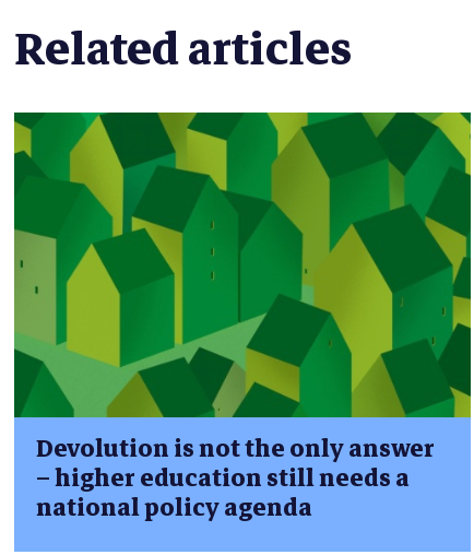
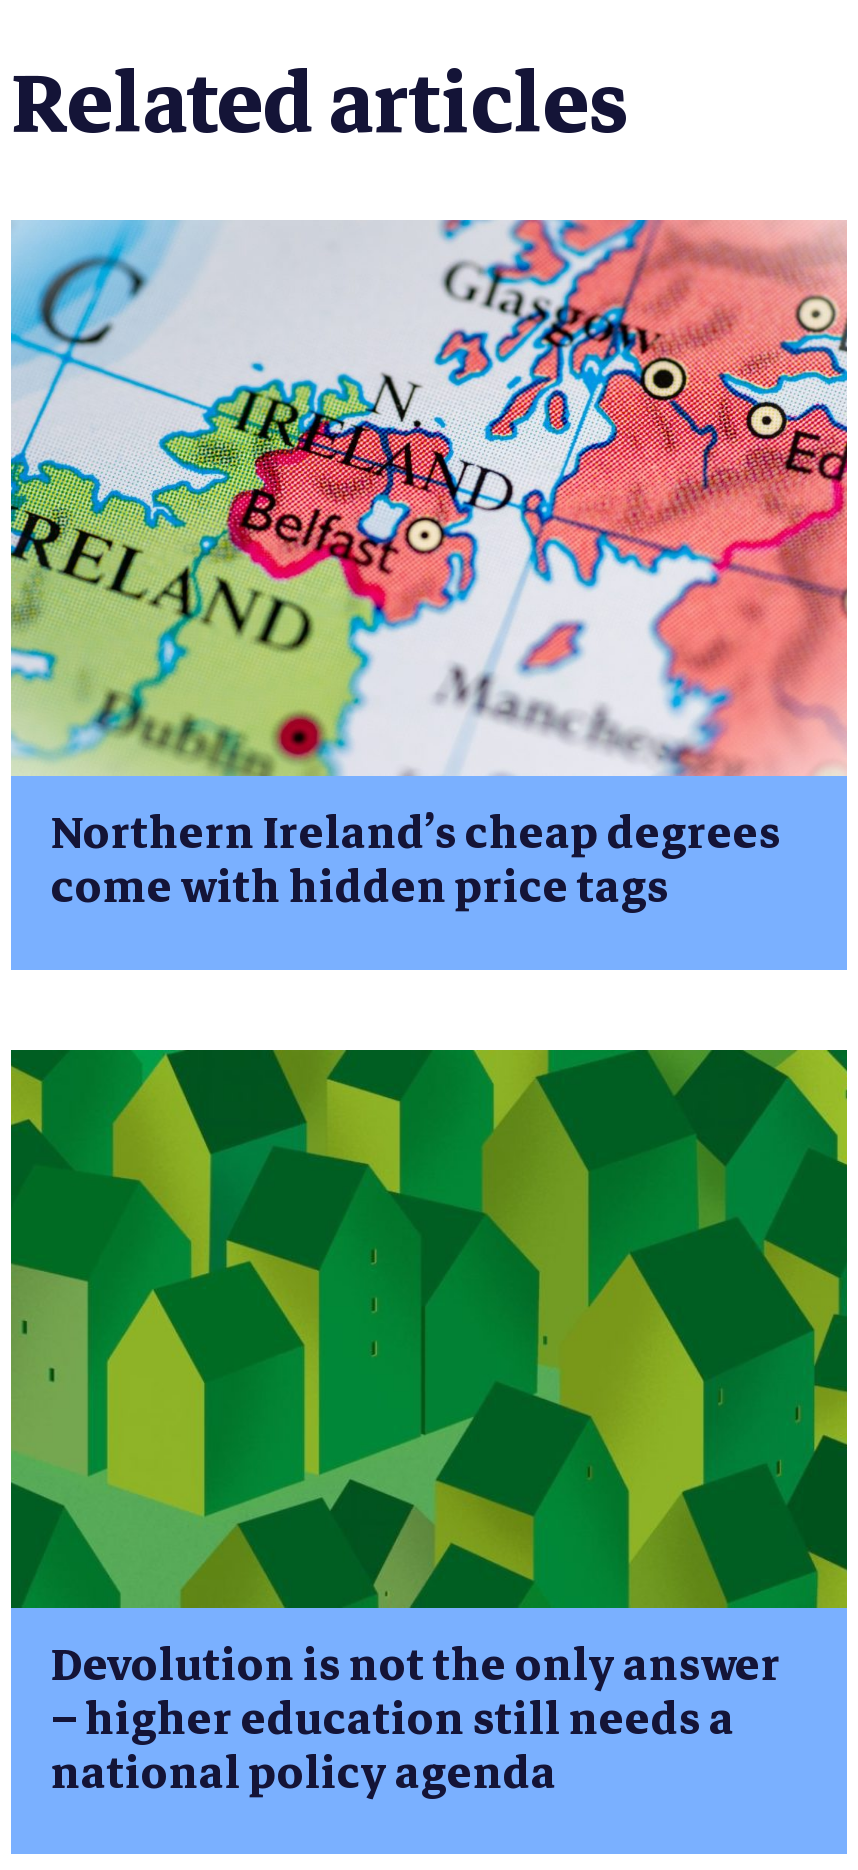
none -> [9,217,849,925] [image] | Northern Ireland’s cheap degrees | come with hidden price tags

